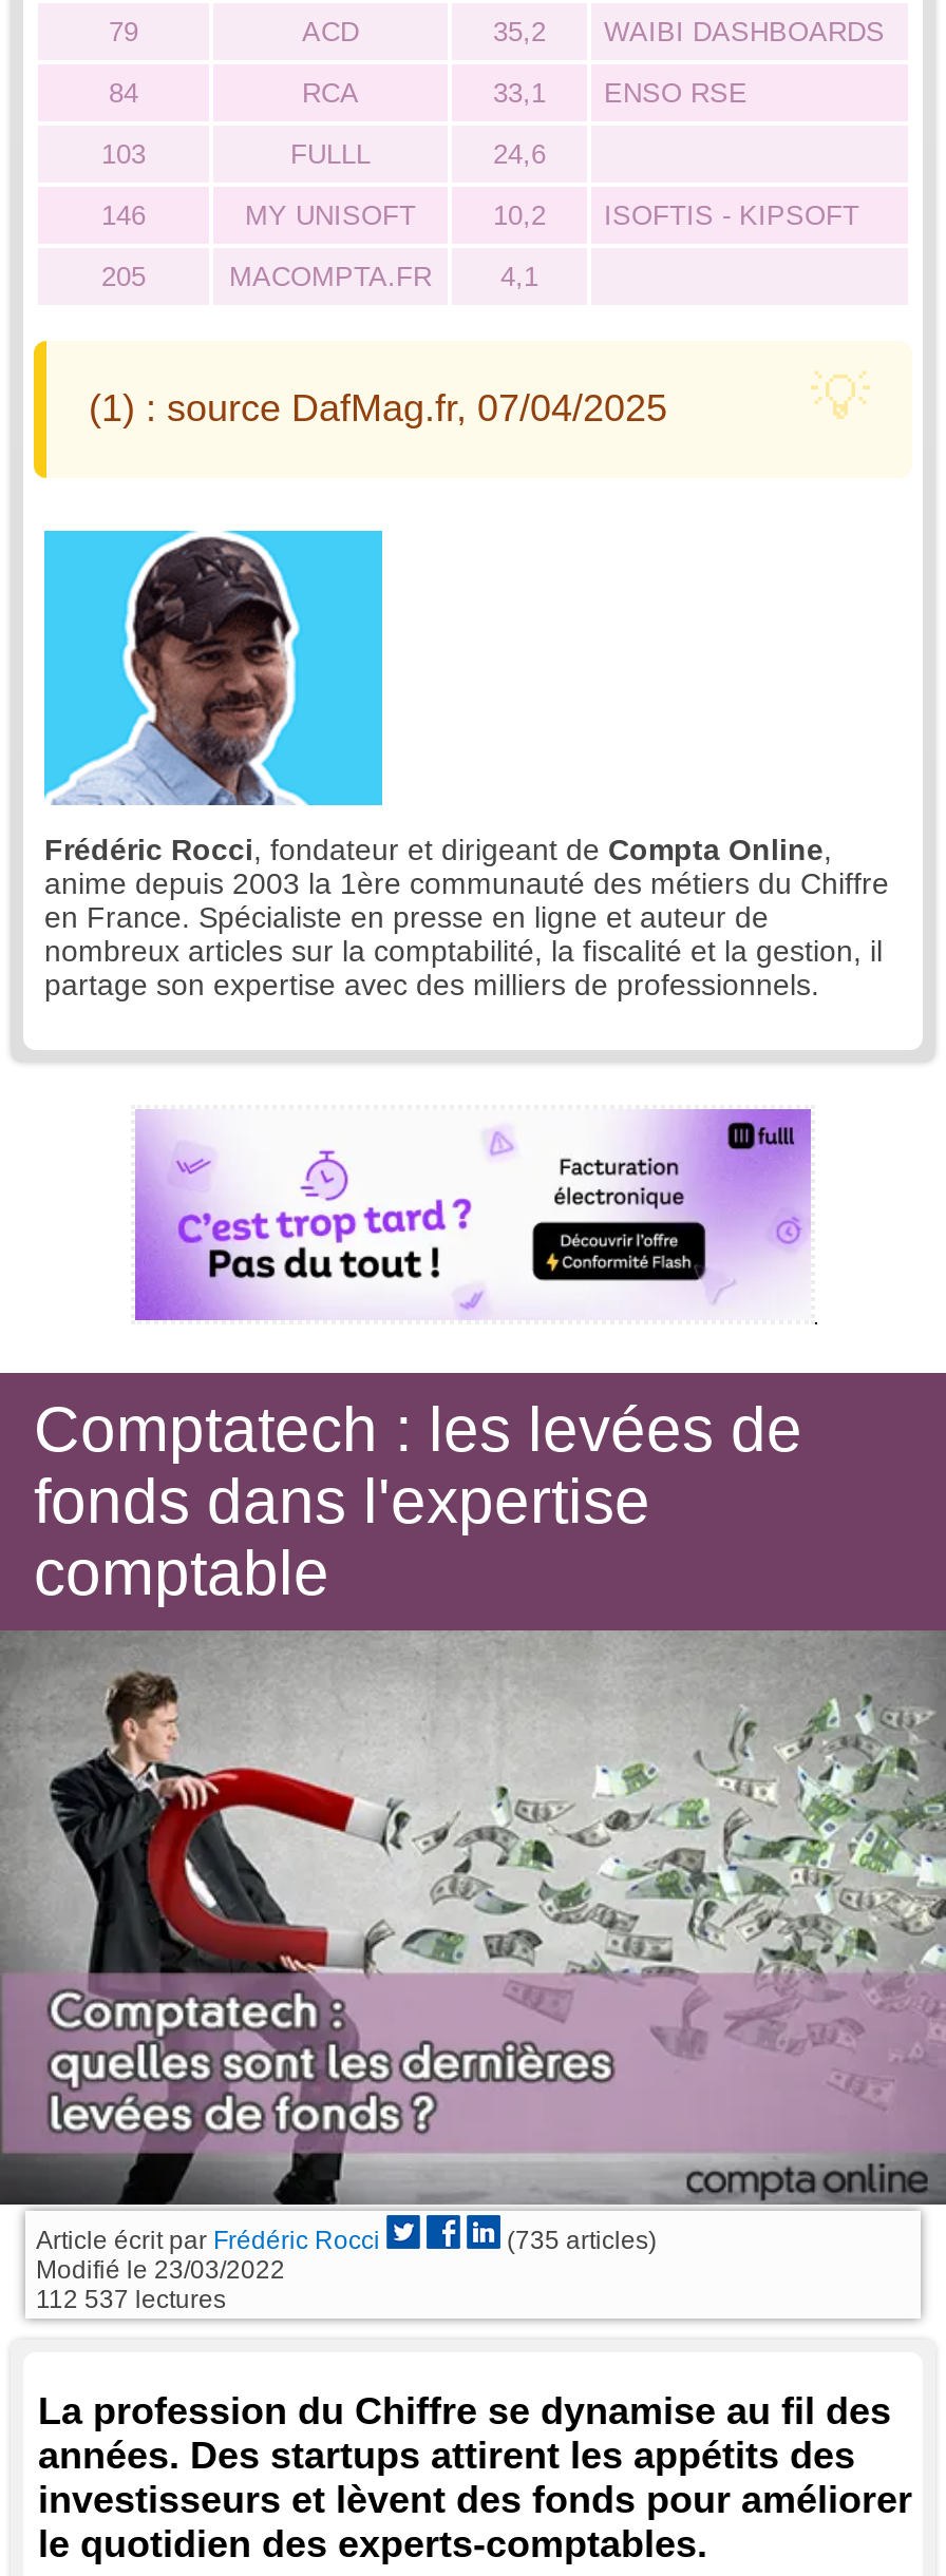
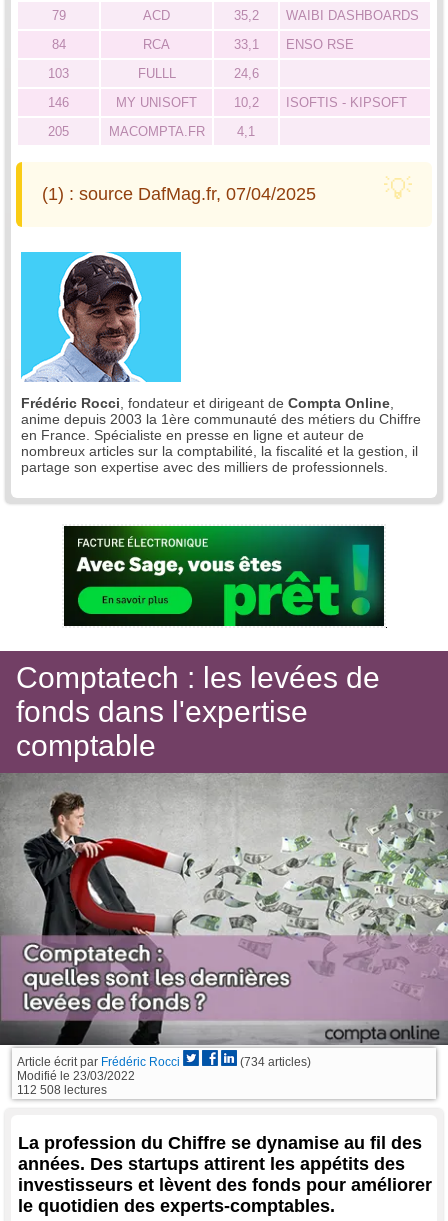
[133,1107,813,1322] [image] -> [63,525,385,627] [image]
[500,2226,657,2256] (735 articles) -> [237,1055,311,1069] (734 articles)
[36,2286,226,2315] 112 537 lectures -> [17,1083,107,1097] 112 508 lectures

